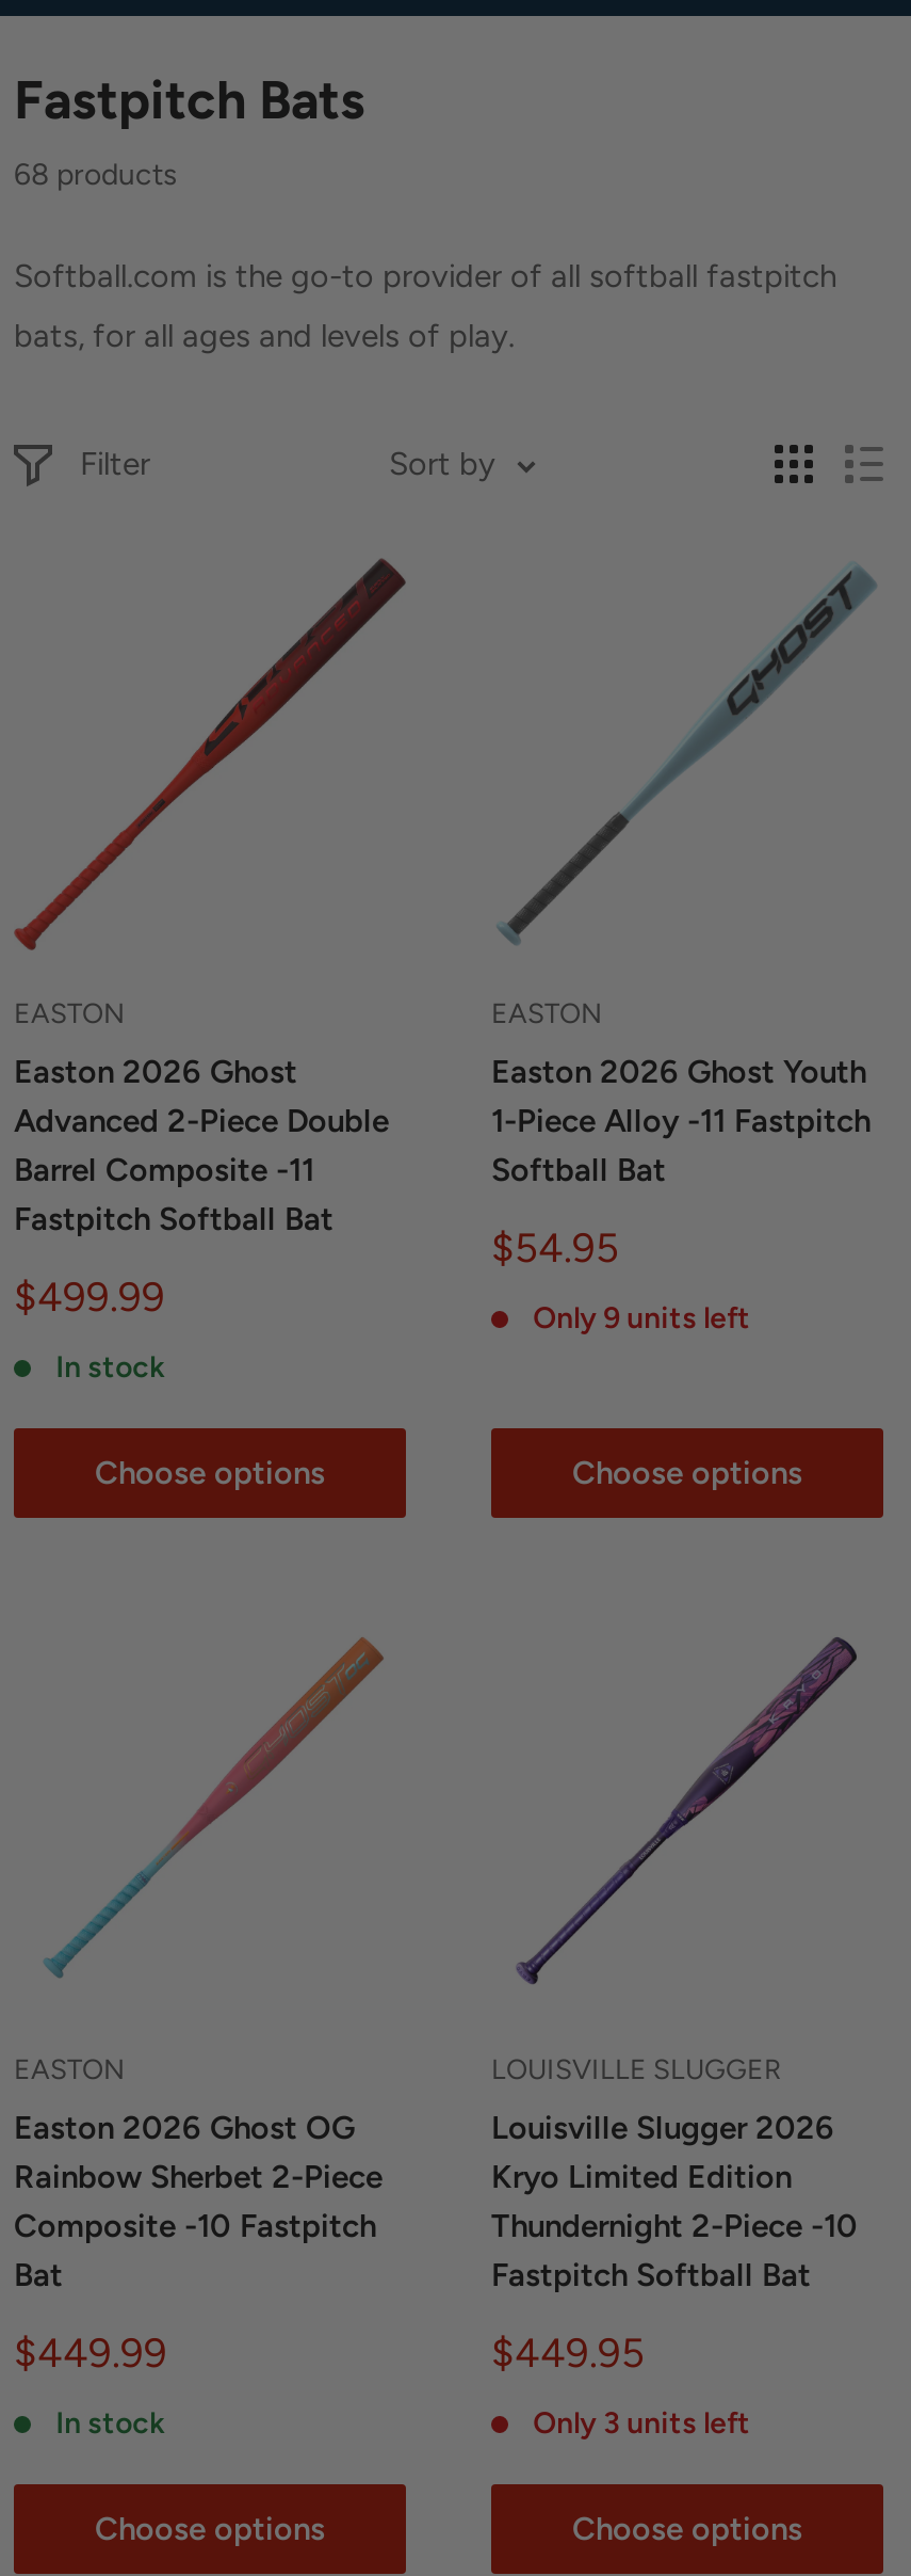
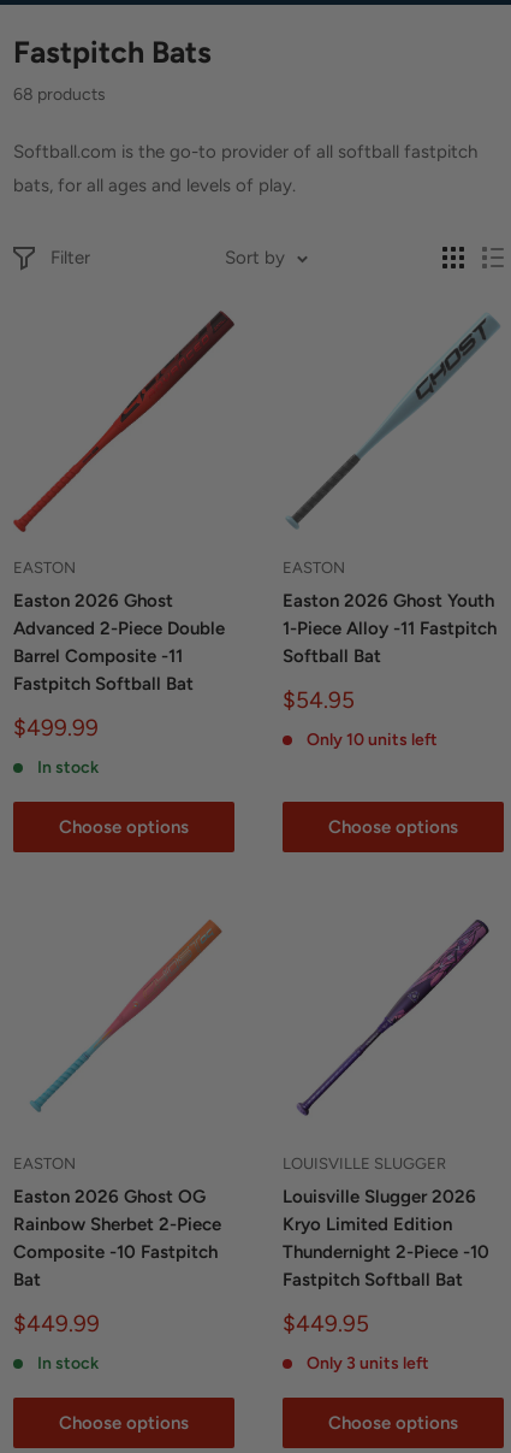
[533,1300,750,1337] Only 9 units left -> [306,730,437,750] Only 10 units left

